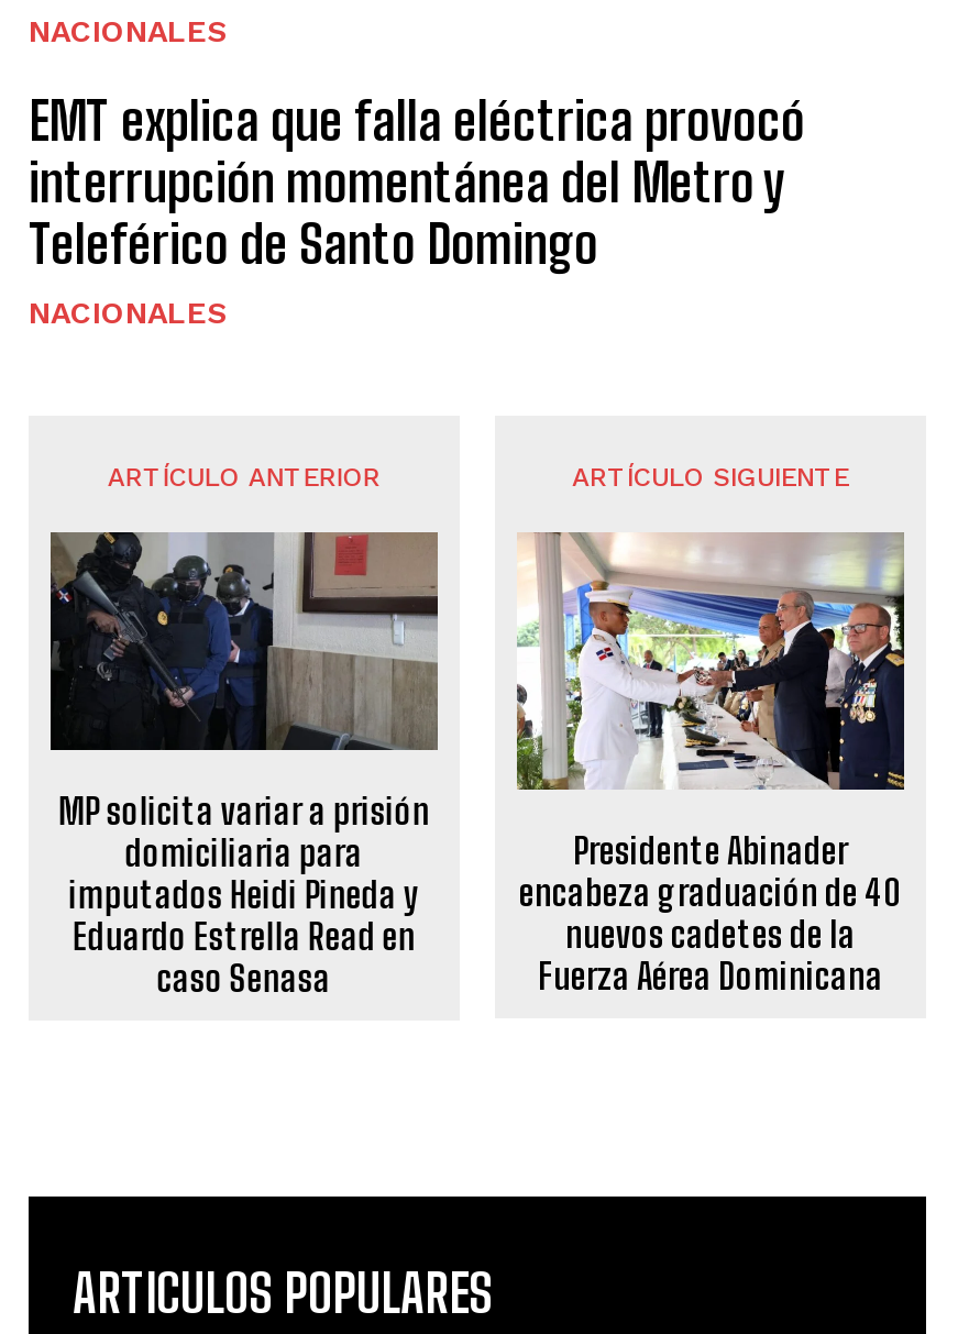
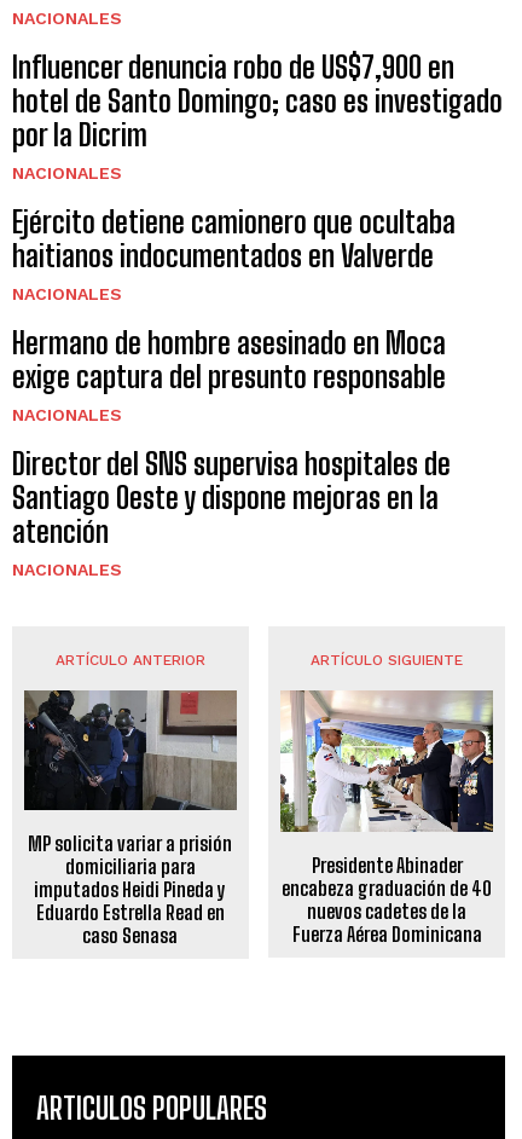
[29,88,805,275] EMT explica que falla eléctrica provocó | interrupción momentánea del Metro y | Teleférico de Santo Domingo -> [12,50,503,549] Influencer denuncia robo de US$7,900 en | hotel de Santo Domingo; caso es investigado | por la Dicrim | NACIONALES | Ejército detiene camionero que ocultaba | haitianos indocumentados en Valverde | NACIONALES | Hermano de hombre asesinado en Moca | exige captura del presunto responsable | NACIONALES | Director del SNS supervisa hospitales de | Santiago Oeste y dispone mejoras en la | atención

